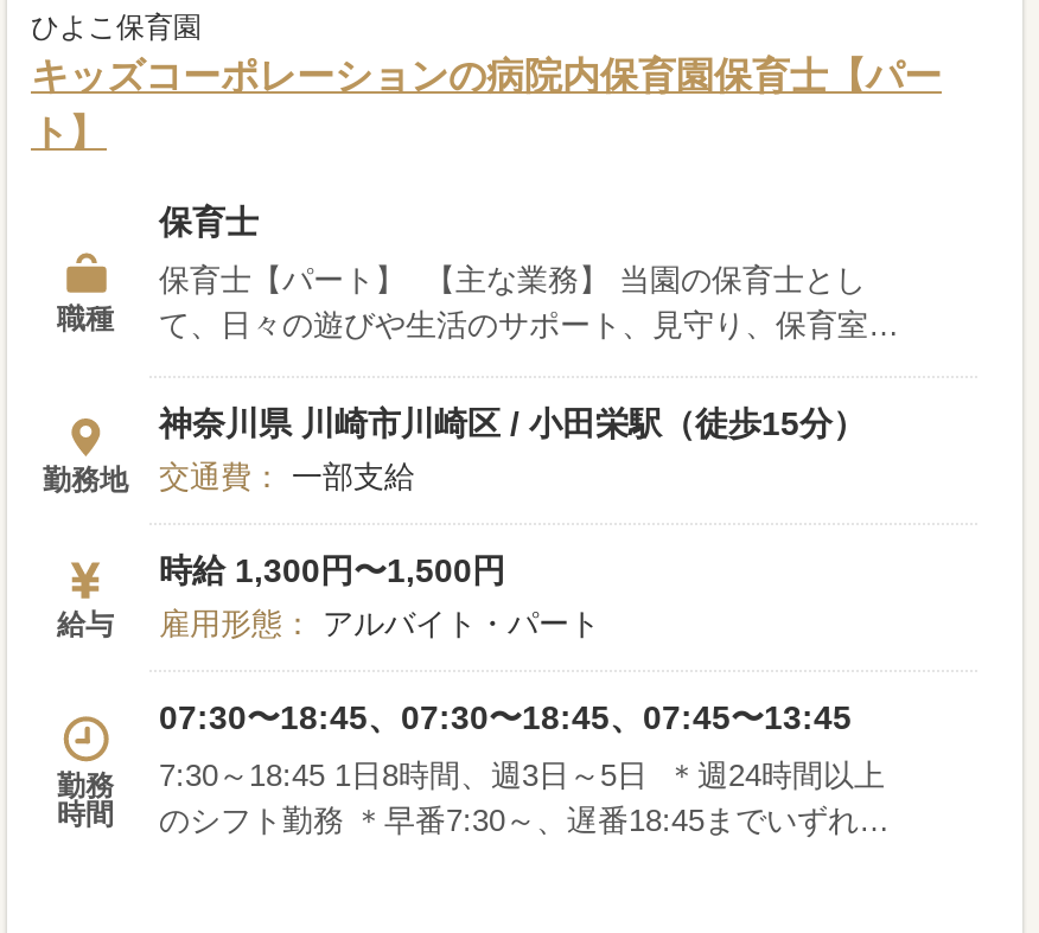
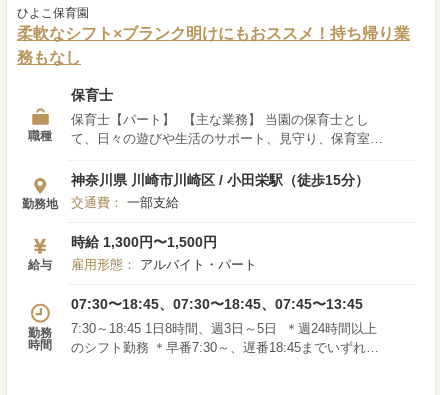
[31,56,942,153] キッズコーポレーションの病院内保育園保育士【パー | ト】 -> [17,25,410,66] 柔軟なシフト×ブランク明けにもおススメ！持ち帰り業 | 務もなし

